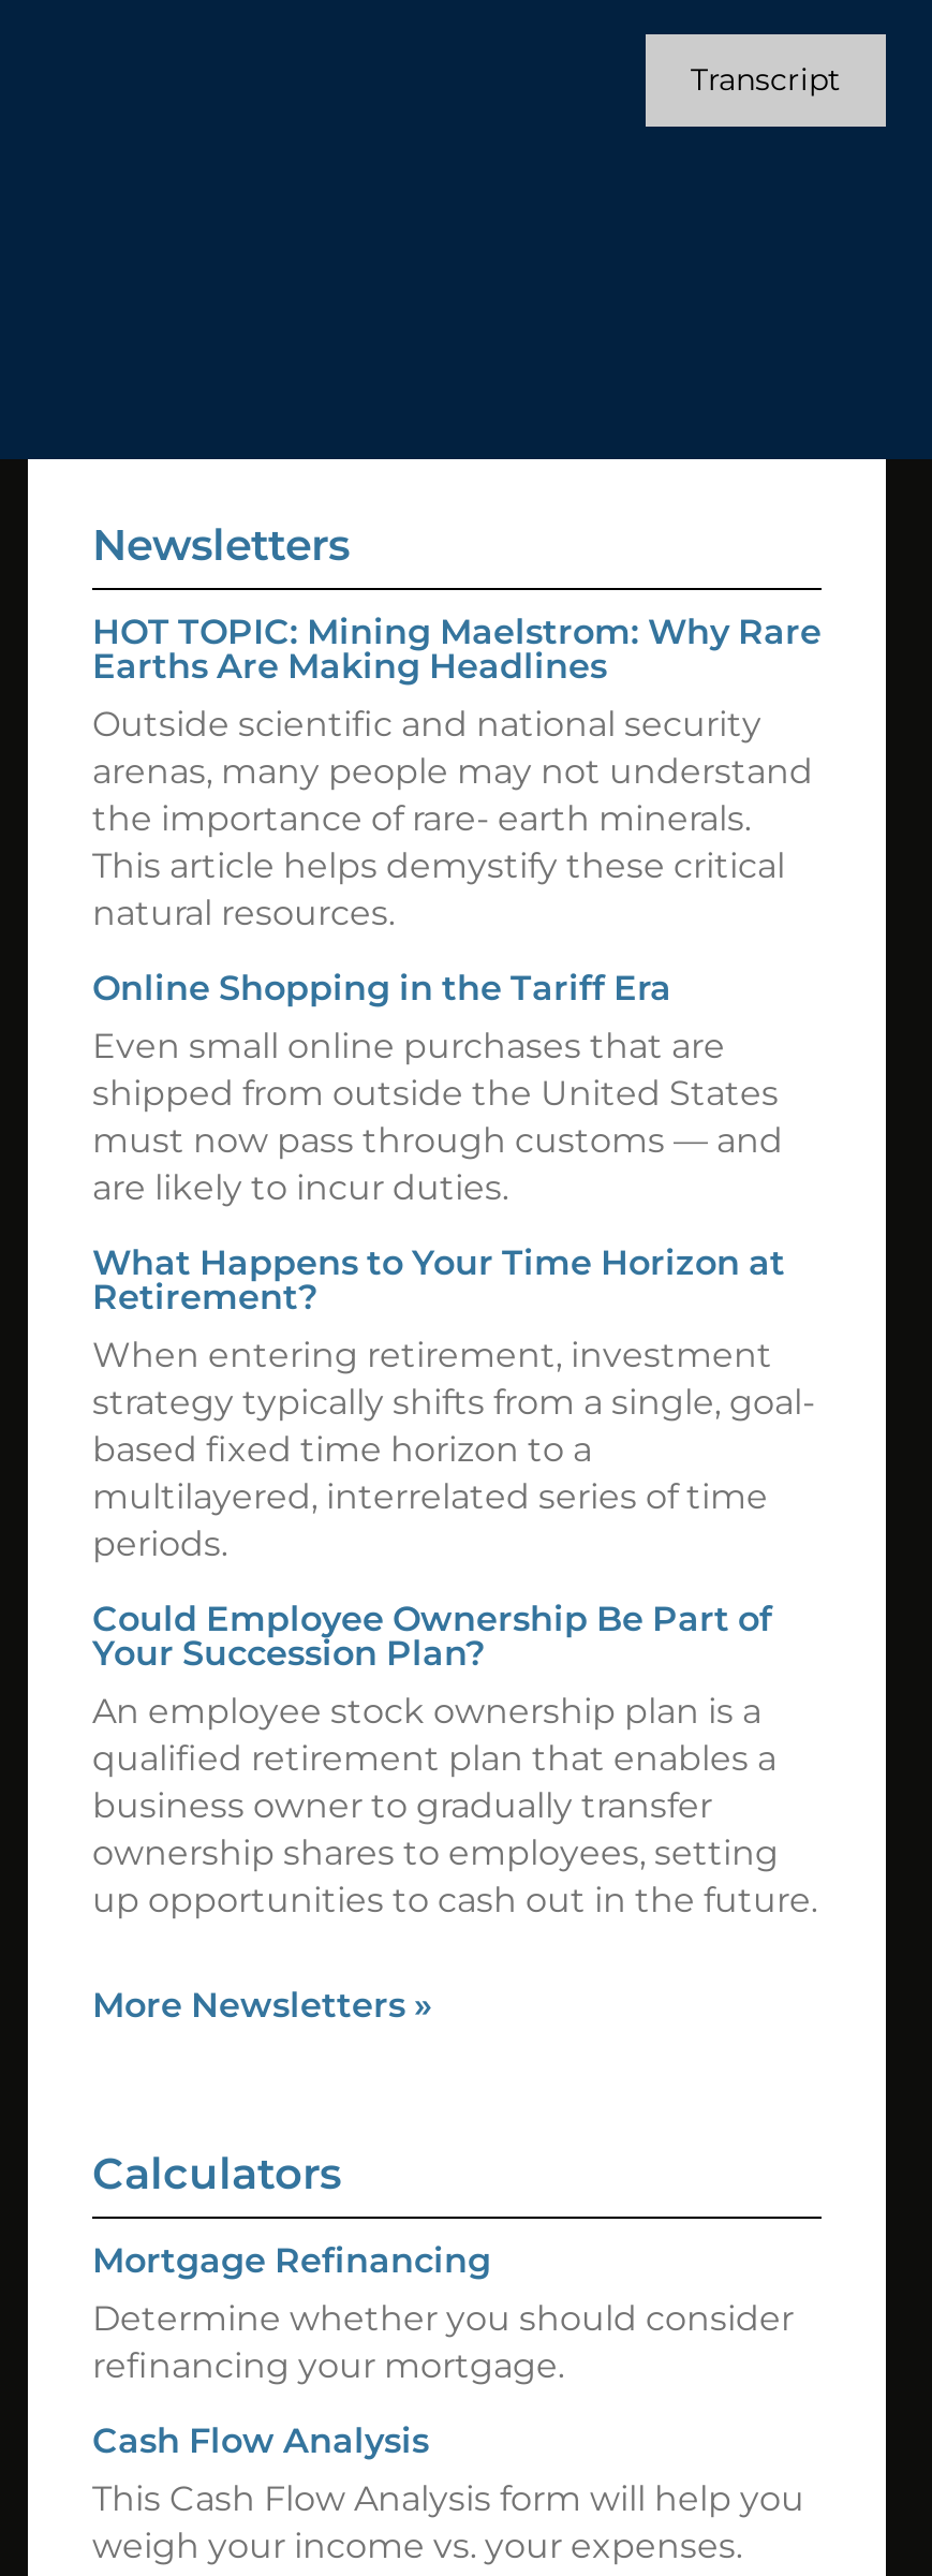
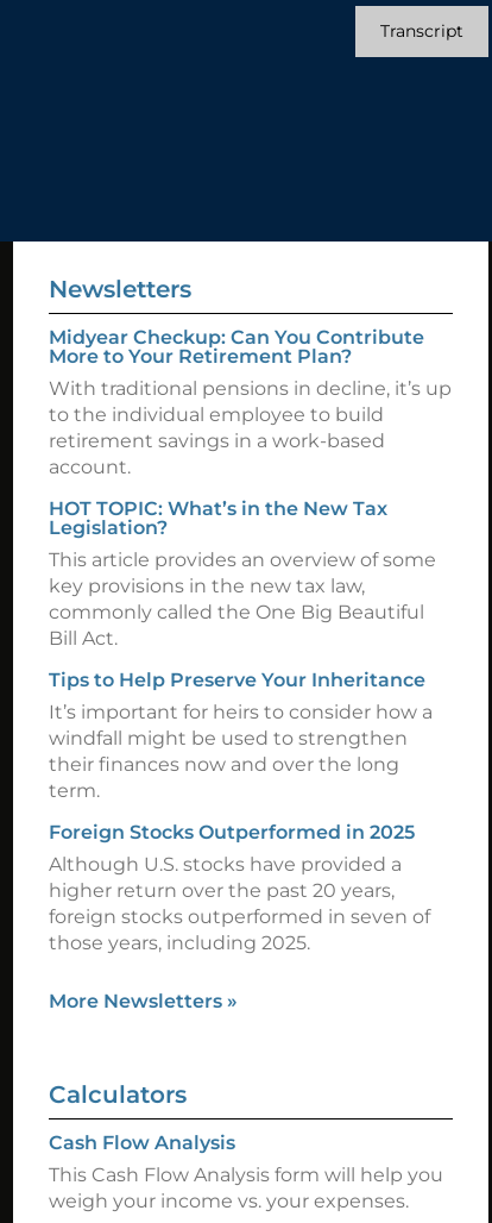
[92,612,822,933] HOT TOPIC: Mining Maelstrom: Why Rare | Earths Are Making Headlines | Outside scientific and national security | arenas, many people may not understand | the importance of rare- earth minerals. | This article helps demystify these critical | natural resources. -> [49,326,452,478] Midyear Checkup: Can You Contribute | More to Your Retirement Plan? | With traditional pensions in decline, it’s up | to the individual employee to build | retirement savings in a work-based | account.
[92,968,783,1208] Online Shopping in the Tariff Era | Even small online purchases that are | shipped from outside the United States | must now pass through customs — and | are likely to incur duties. -> [49,497,436,650] HOT TOPIC: What’s in the New Tax | Legislation? | This article provides an overview of some | key provisions in the new tax law, | commonly called the One Big Beautiful | Bill Act.
[92,1242,815,1564] What Happens to Your Time Horizon at | Retirement? | When entering retirement, investment | strategy typically shifts from a single, goal- | based fixed time horizon to a | multilayered, interrelated series of time | periods. -> [49,669,433,802] Tips to Help Preserve Your Inheritance | It’s important for heirs to consider how a | windfall might be used to strengthen | their finances now and over the long | term.
[92,1599,817,1920] Could Employee Ownership Be Part of | Your Succession Plan? | An employee stock ownership plan is a | qualified retirement plan that enables a | business owner to gradually transfer | ownership shares to employees, setting | up opportunities to cash out in the future. -> [49,821,430,954] Foreign Stocks Outperformed in 2025 | Although U.S. stocks have provided a | higher return over the past 20 years, | foreign stocks outperformed in seven of | those years, including 2025.
[92,2240,794,2386] Mortgage Refinancing | Determine whether you should consider | refinancing your mortgage. -> none

